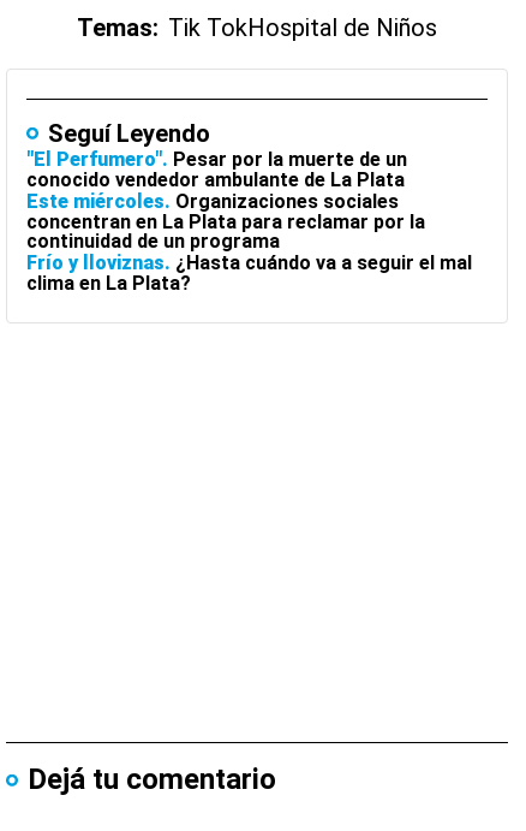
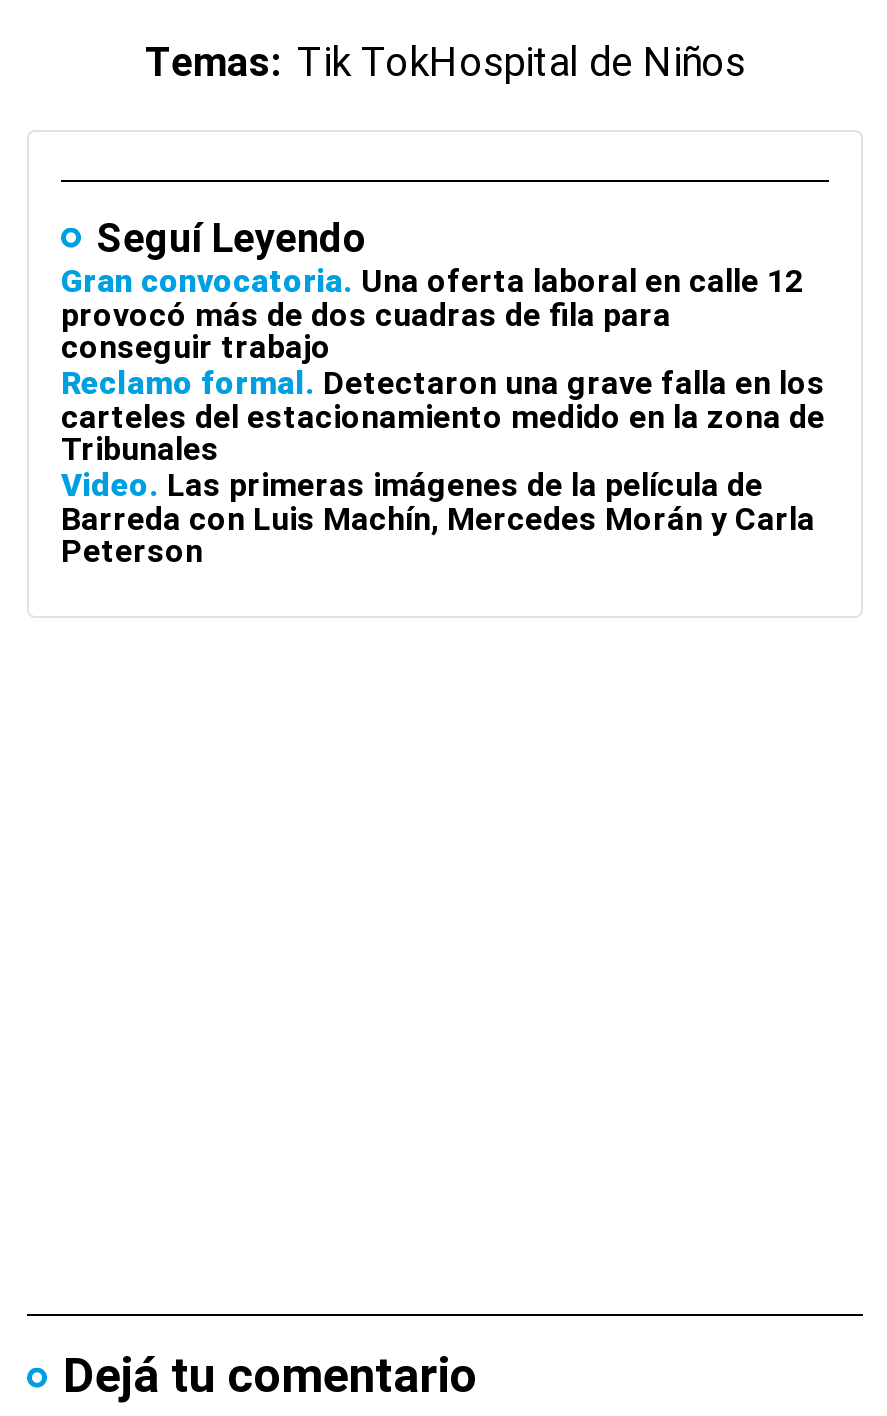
[26,148,472,295] "El Perfumero" Pesar por la muerte de un | conocido vendedor ambulante de La Plata | Este miércoles Organizaciones sociales | concentran en La Plata para reclamar por la | continuidad de un programa | Frío y lloviznas ¿Hasta cuándo va a seguir el mal | clima en La Plata? -> [61,263,825,571] Gran convocatoria Una oferta laboral en calle 12 | provocó más de dos cuadras de fila para | conseguir trabajo | Reclamo formal Detectaron una grave falla en los | carteles del estacionamiento medido en la zona de | Tribunales | Video Las primeras imágenes de la película de | Barreda con Luis Machín, Mercedes Morán y Carla | Peterson

